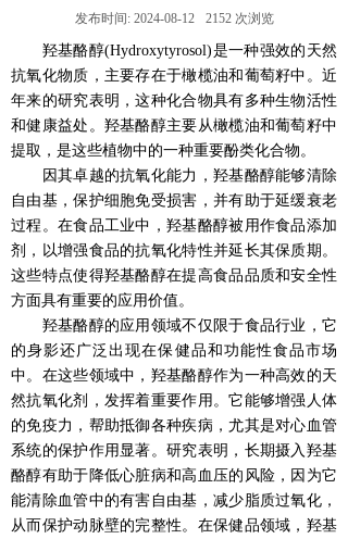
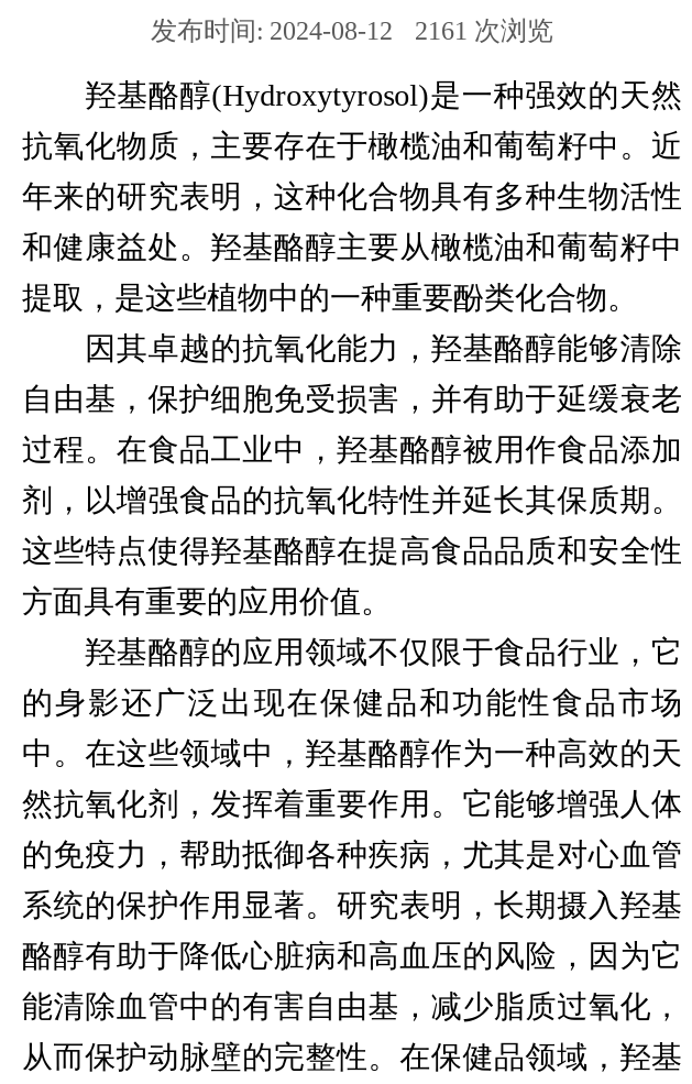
[74,11,274,26] 发布时间: 2024-08-12 2152次浏览 -> [151,15,553,46] 发布时间: 2024-08-12 2161次浏览

